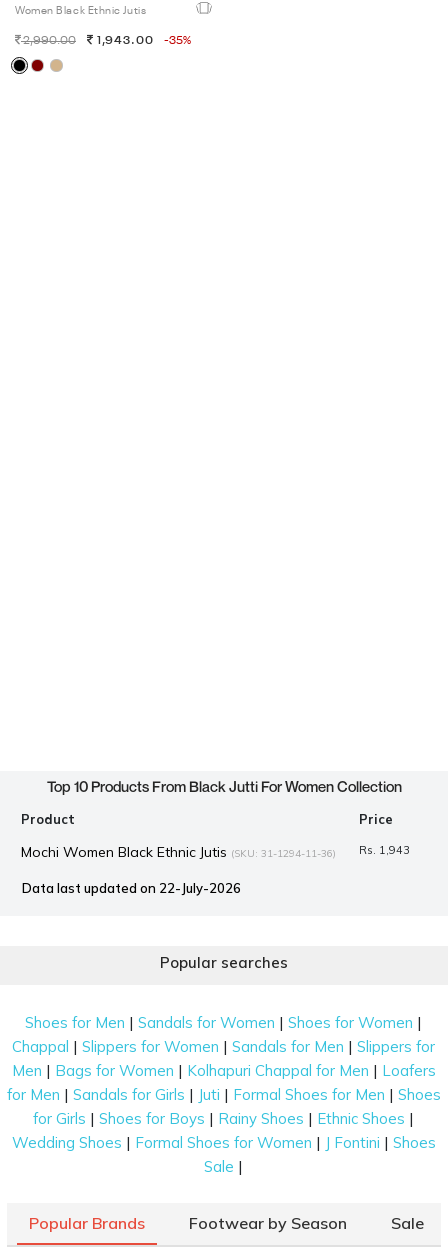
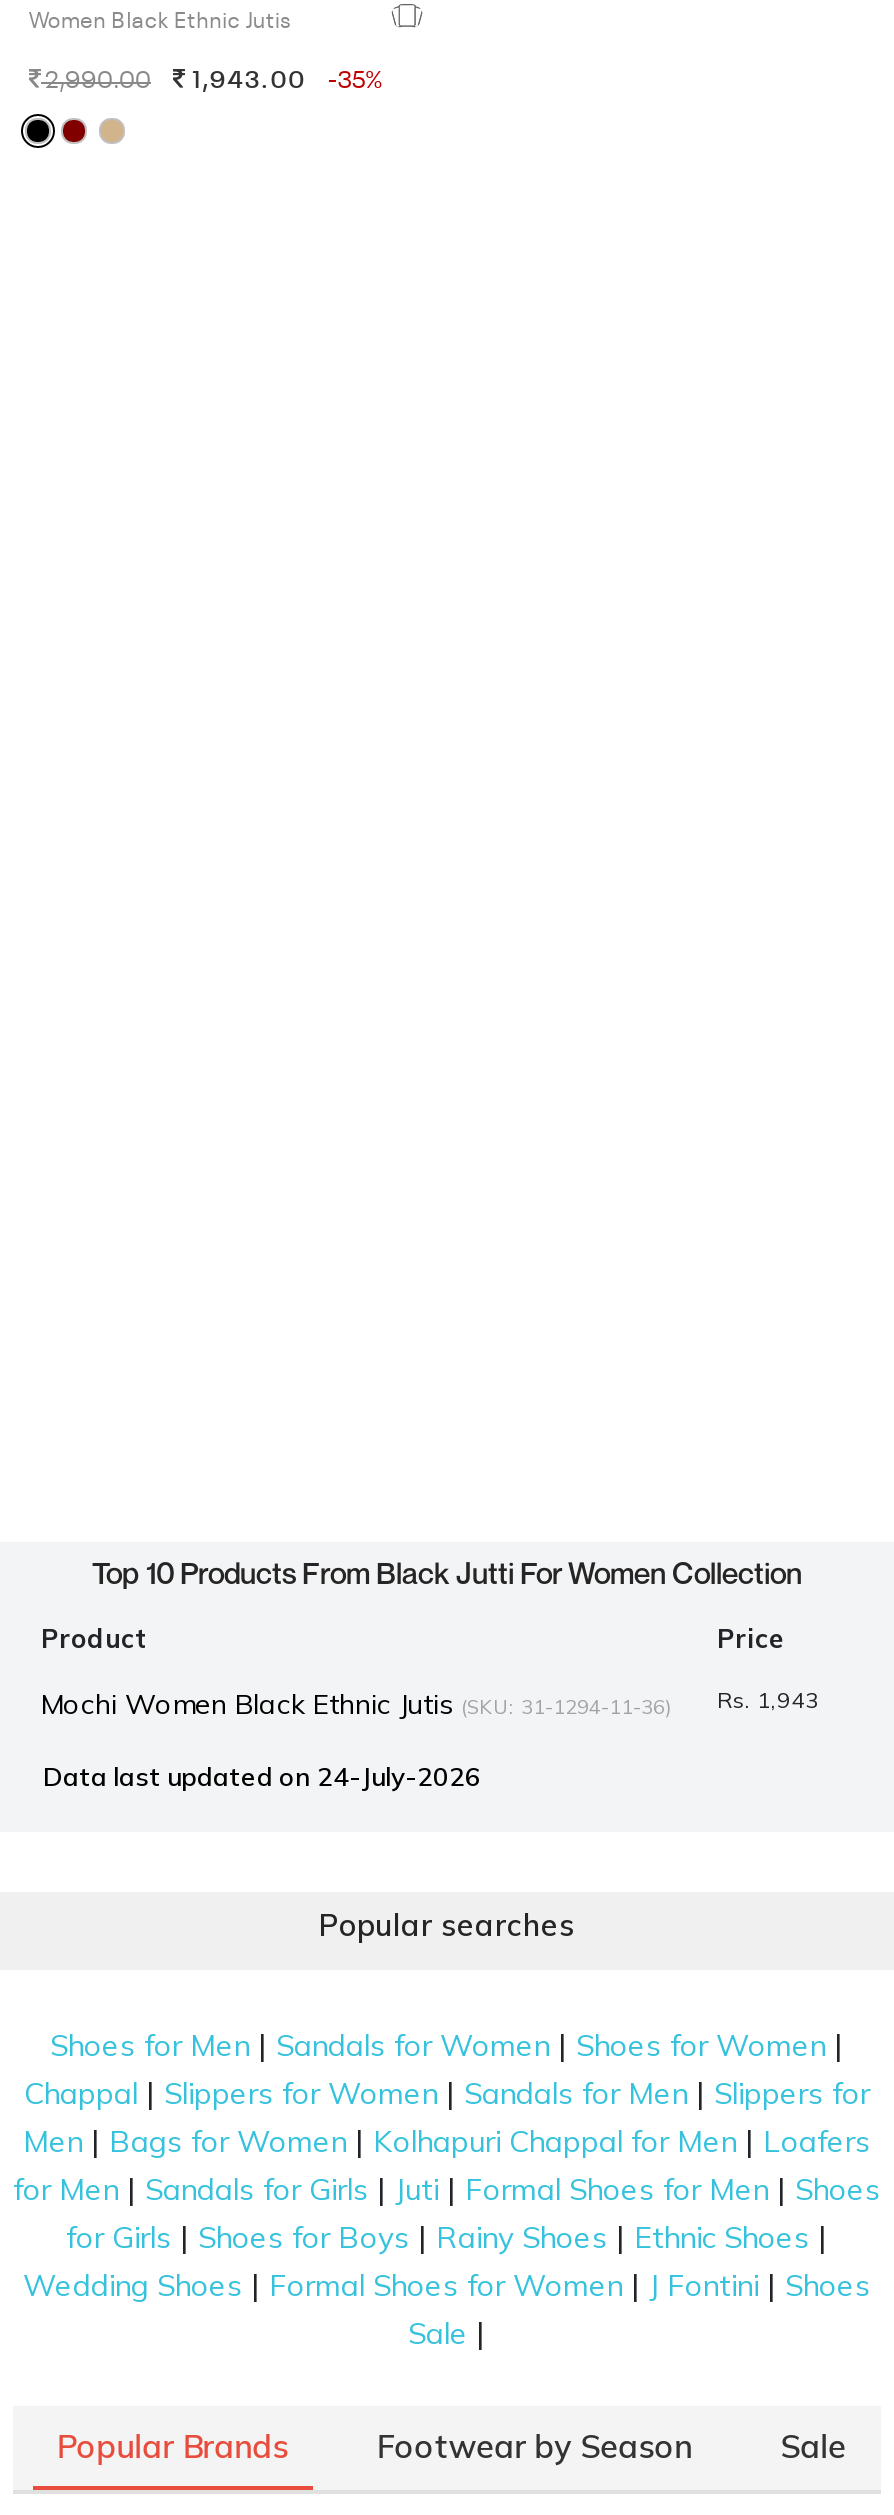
[22,880,241,896] Data last updated on 22-July-2026 -> [43,1760,481,1792] Data last updated on 24-July-2026

